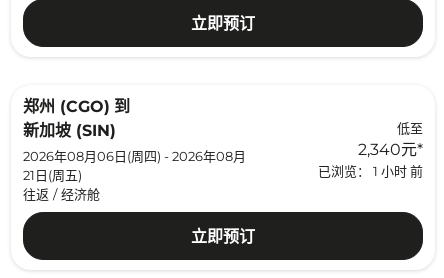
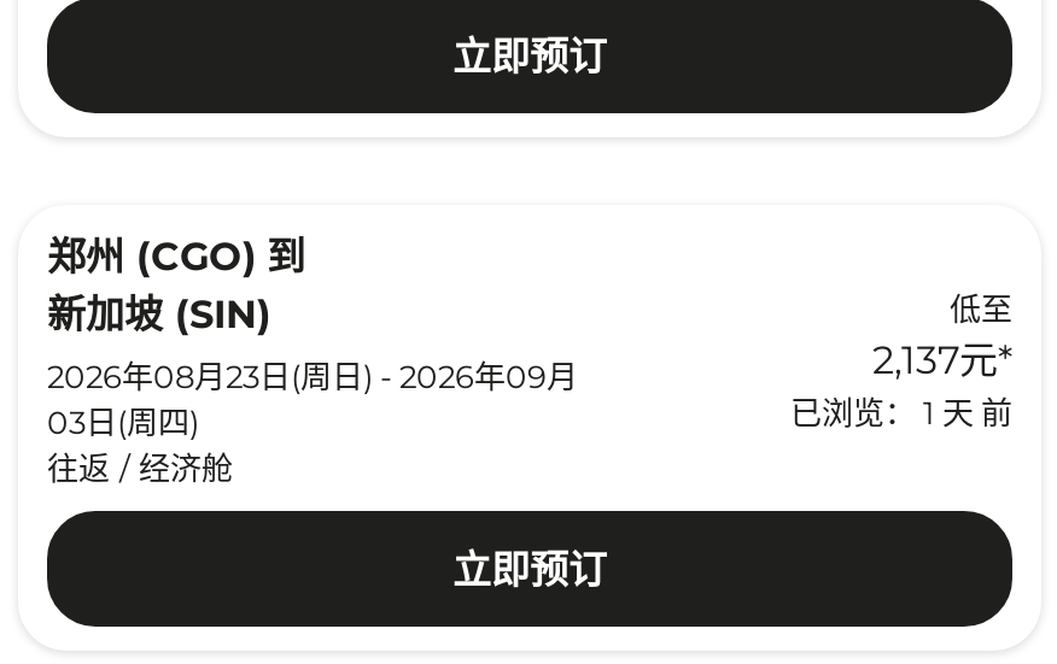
[318,139,423,178] 2,340元* | 已浏览： 1 小时 前 -> [790,336,1012,430] 2,137元* | 已浏览： 1 天 前
[23,148,246,164] 2026年08月06日(周四) - 2026年08月 -> [47,357,578,395] 2026年08月23日(周日) - 2026年09月
[23,167,82,183] 21日(周五) -> [47,402,199,441] 03日(周四)

